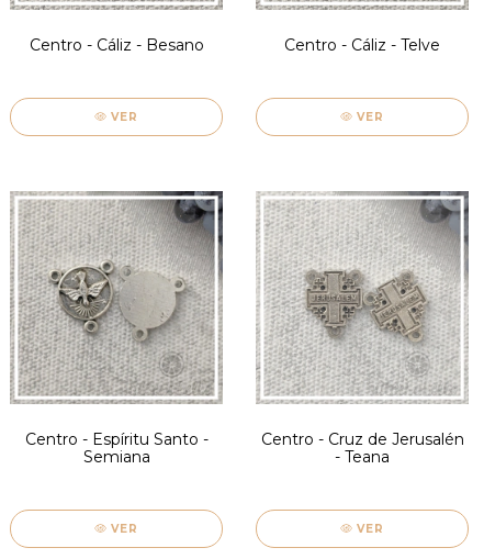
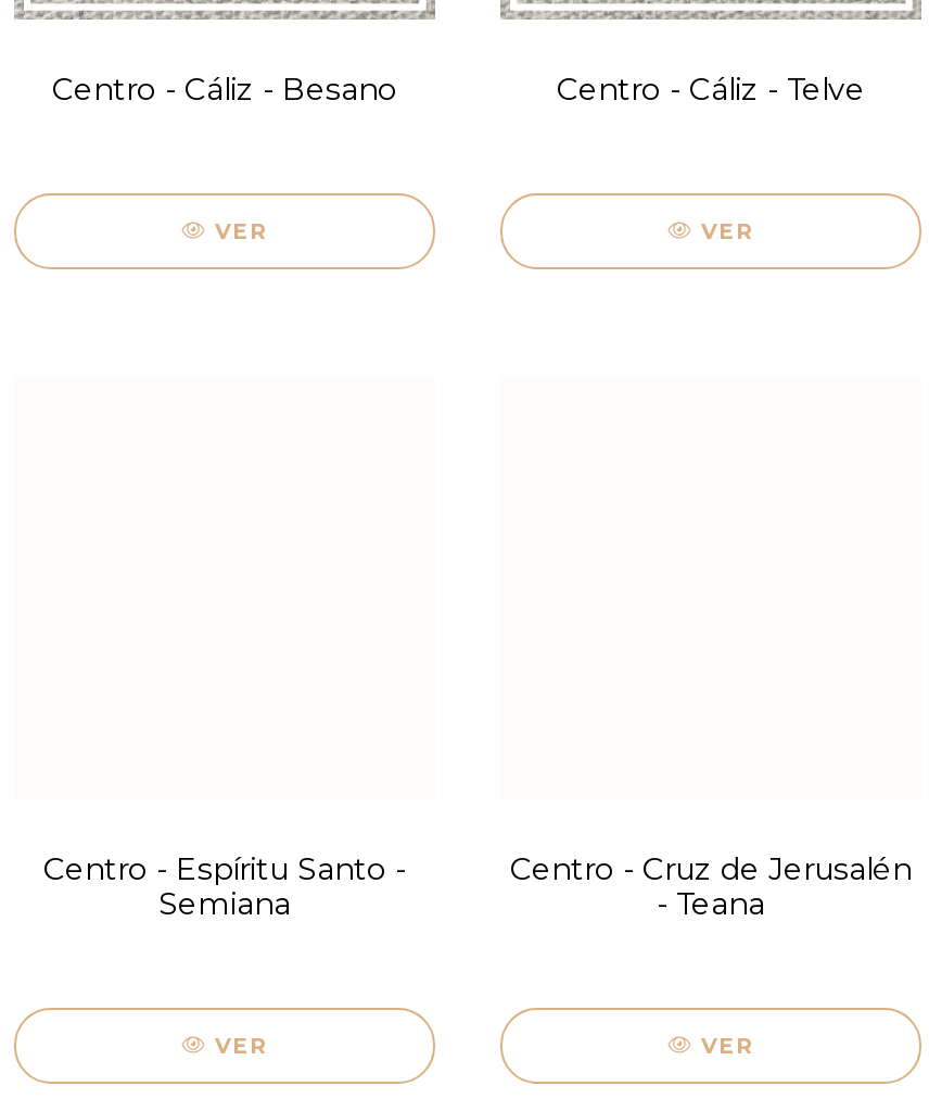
[9,190,224,405] [image] -> none
[255,190,470,405] [image] -> none

